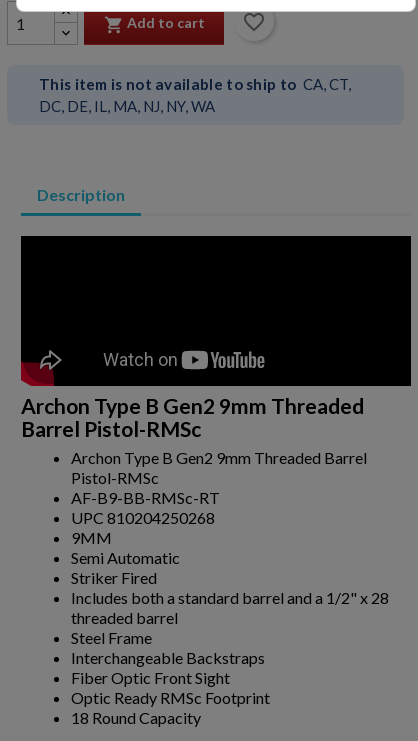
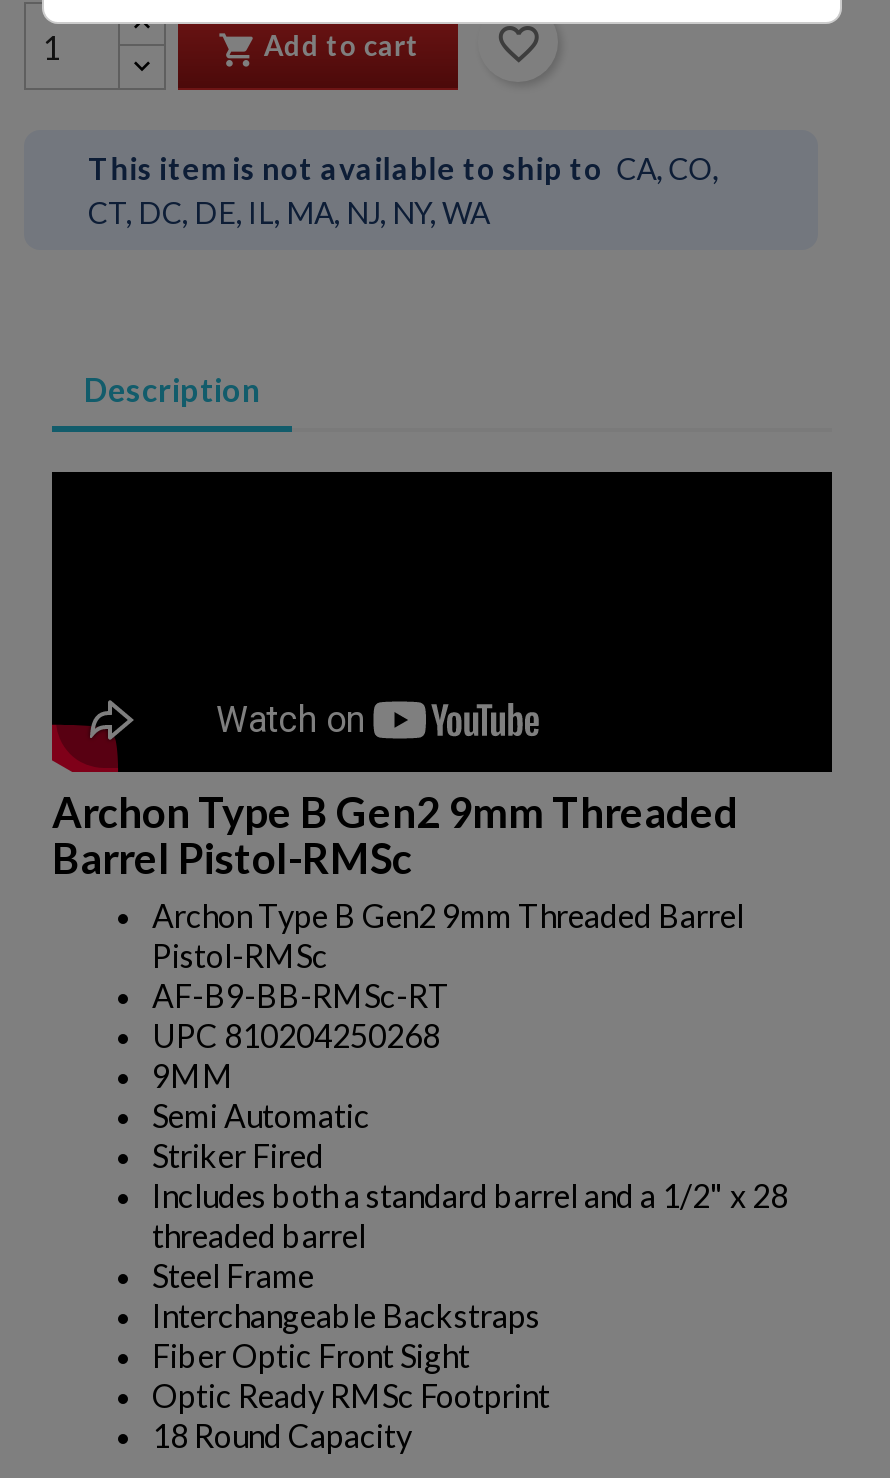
[39,75,351,115] This item is not available to ship to CA, CT, | DC, DE, IL, MA, NJ, NY, WA -> [88,150,718,230] This item is not available to ship to CA, CO, | CT, DC, DE, IL, MA, NJ, NY, WA

